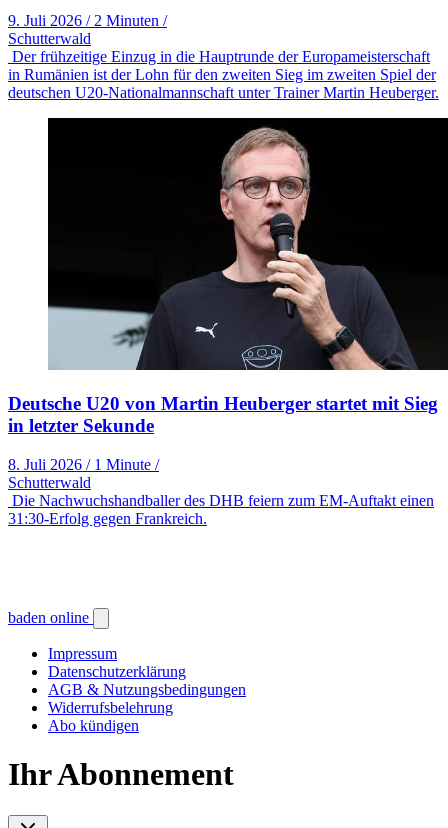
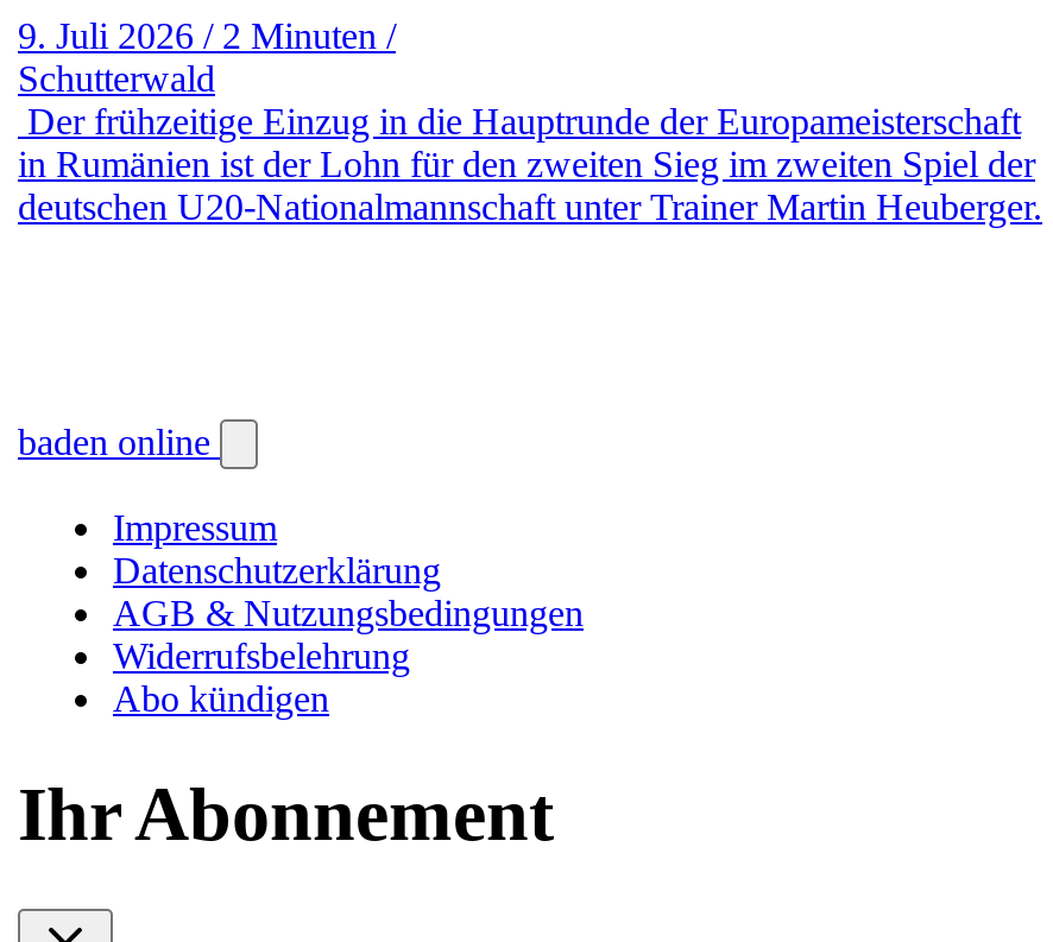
[8,117,445,527] [image] | Deutsche U20 von Martin Heuberger startet mit Sieg | in letzter Sekunde | 8. Juli 2026 / 1 Minute / | Schutterwald | Die Nachwuchshandballer des DHB feiern zum EM-Auftakt einen | 31:30-Erfolg gegen Frankreich. -> none

